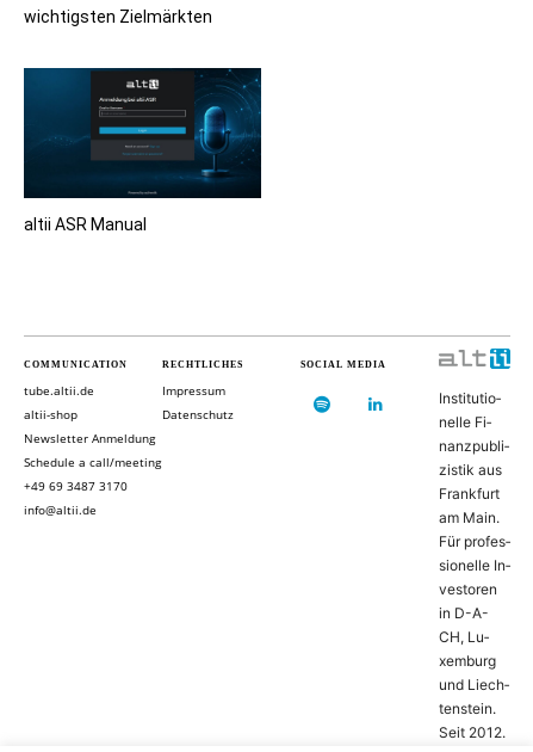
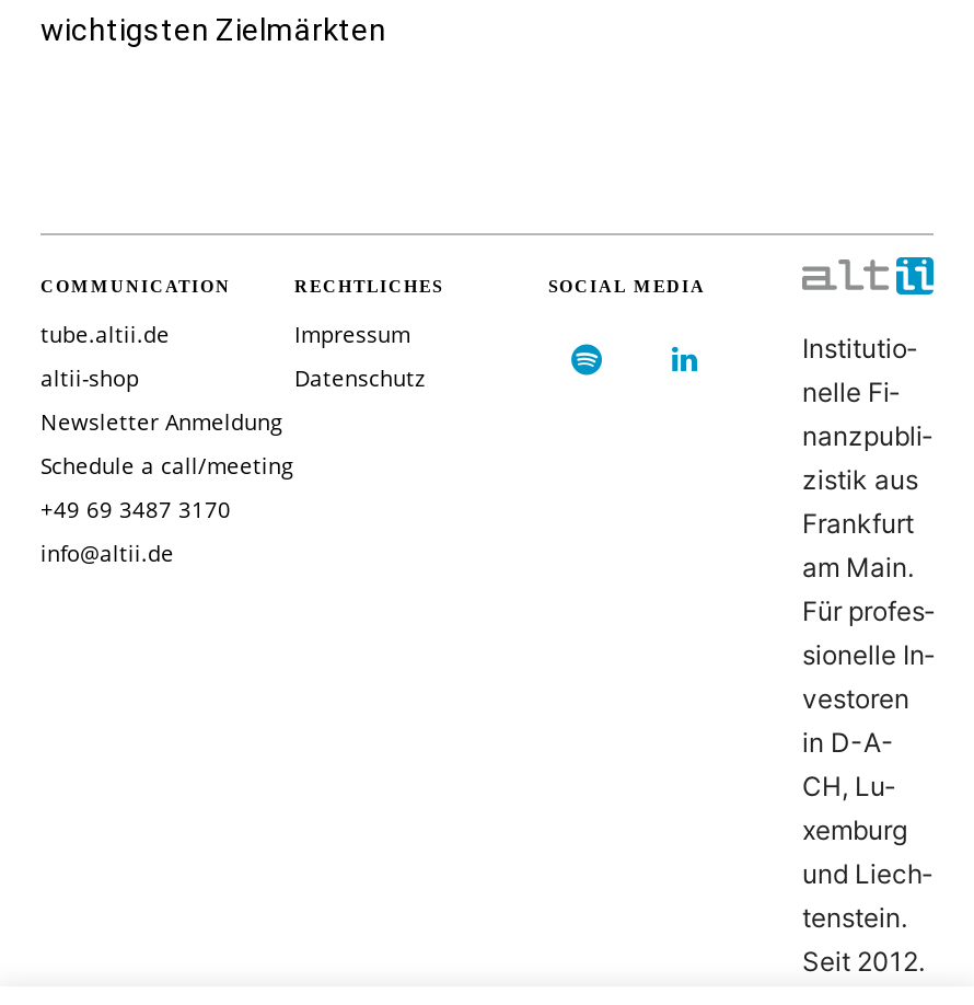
[23,67,262,234] [image] | altii ASR Manual -> none

